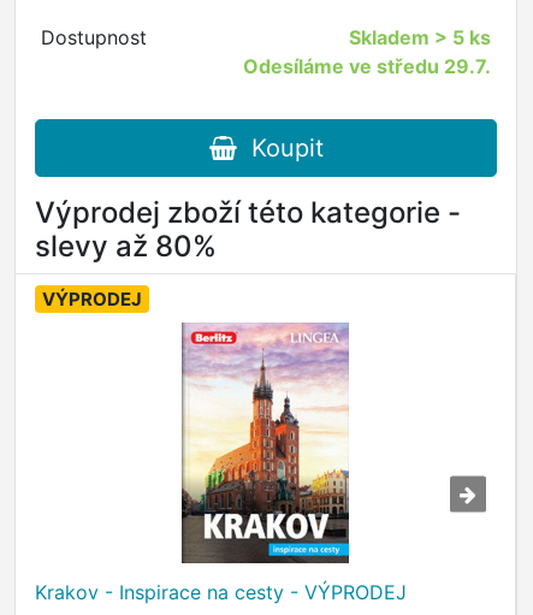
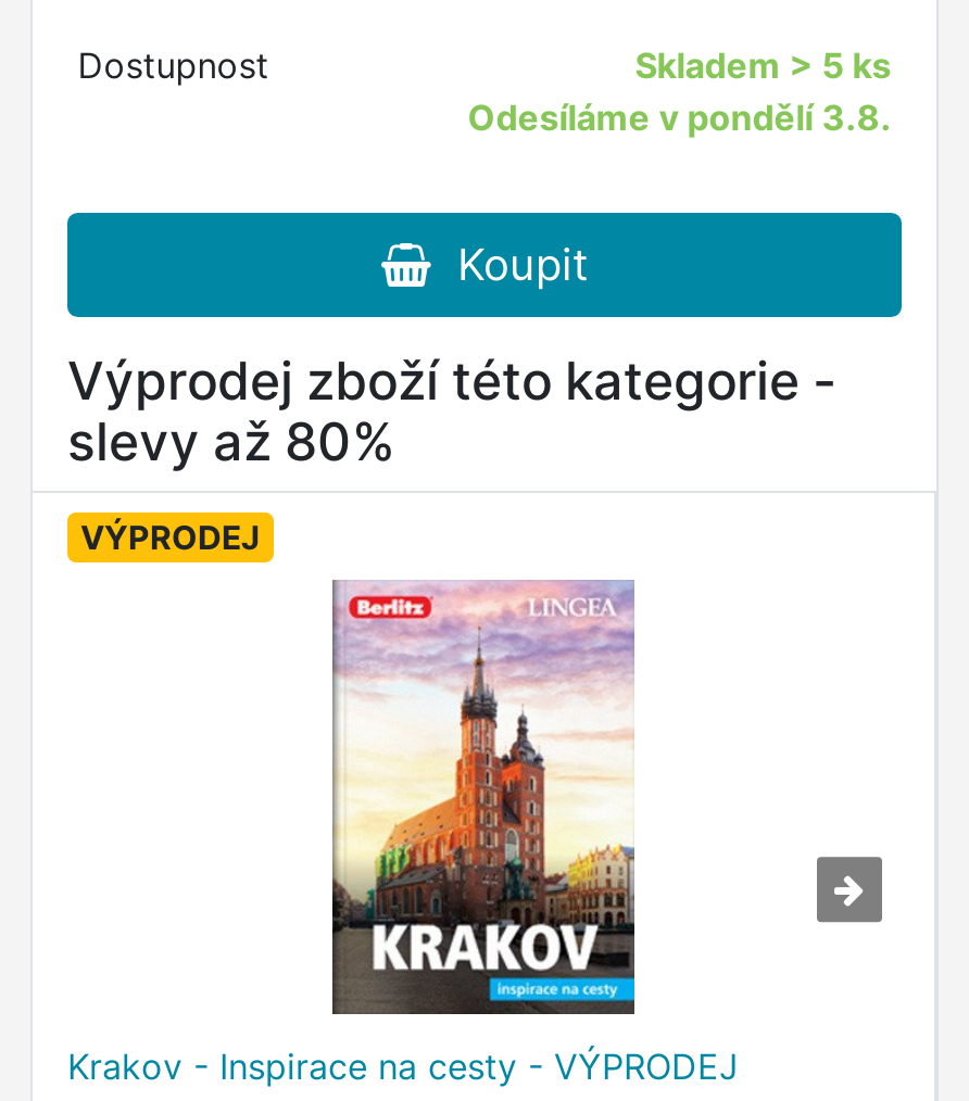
[243,54,491,78] Odesíláme ve středu 29.7. -> [468,96,891,139] Odesíláme v pondělí 3.8.

